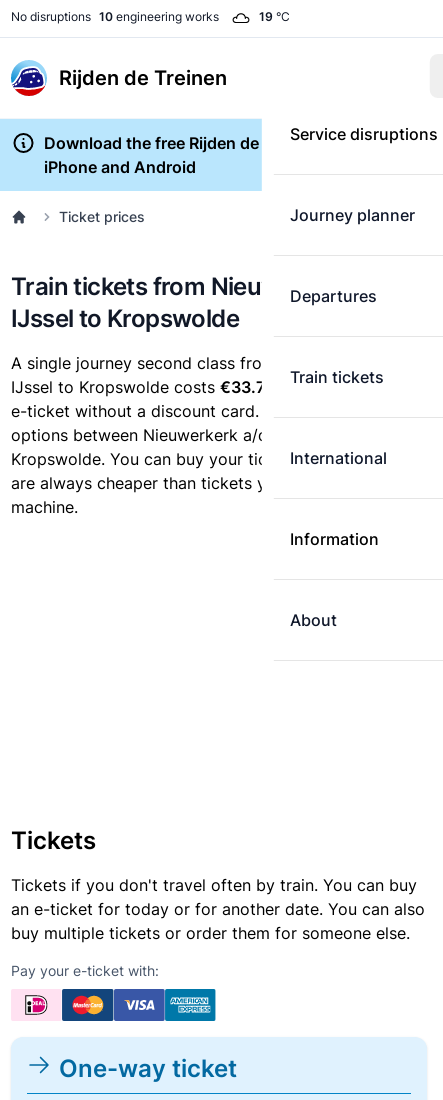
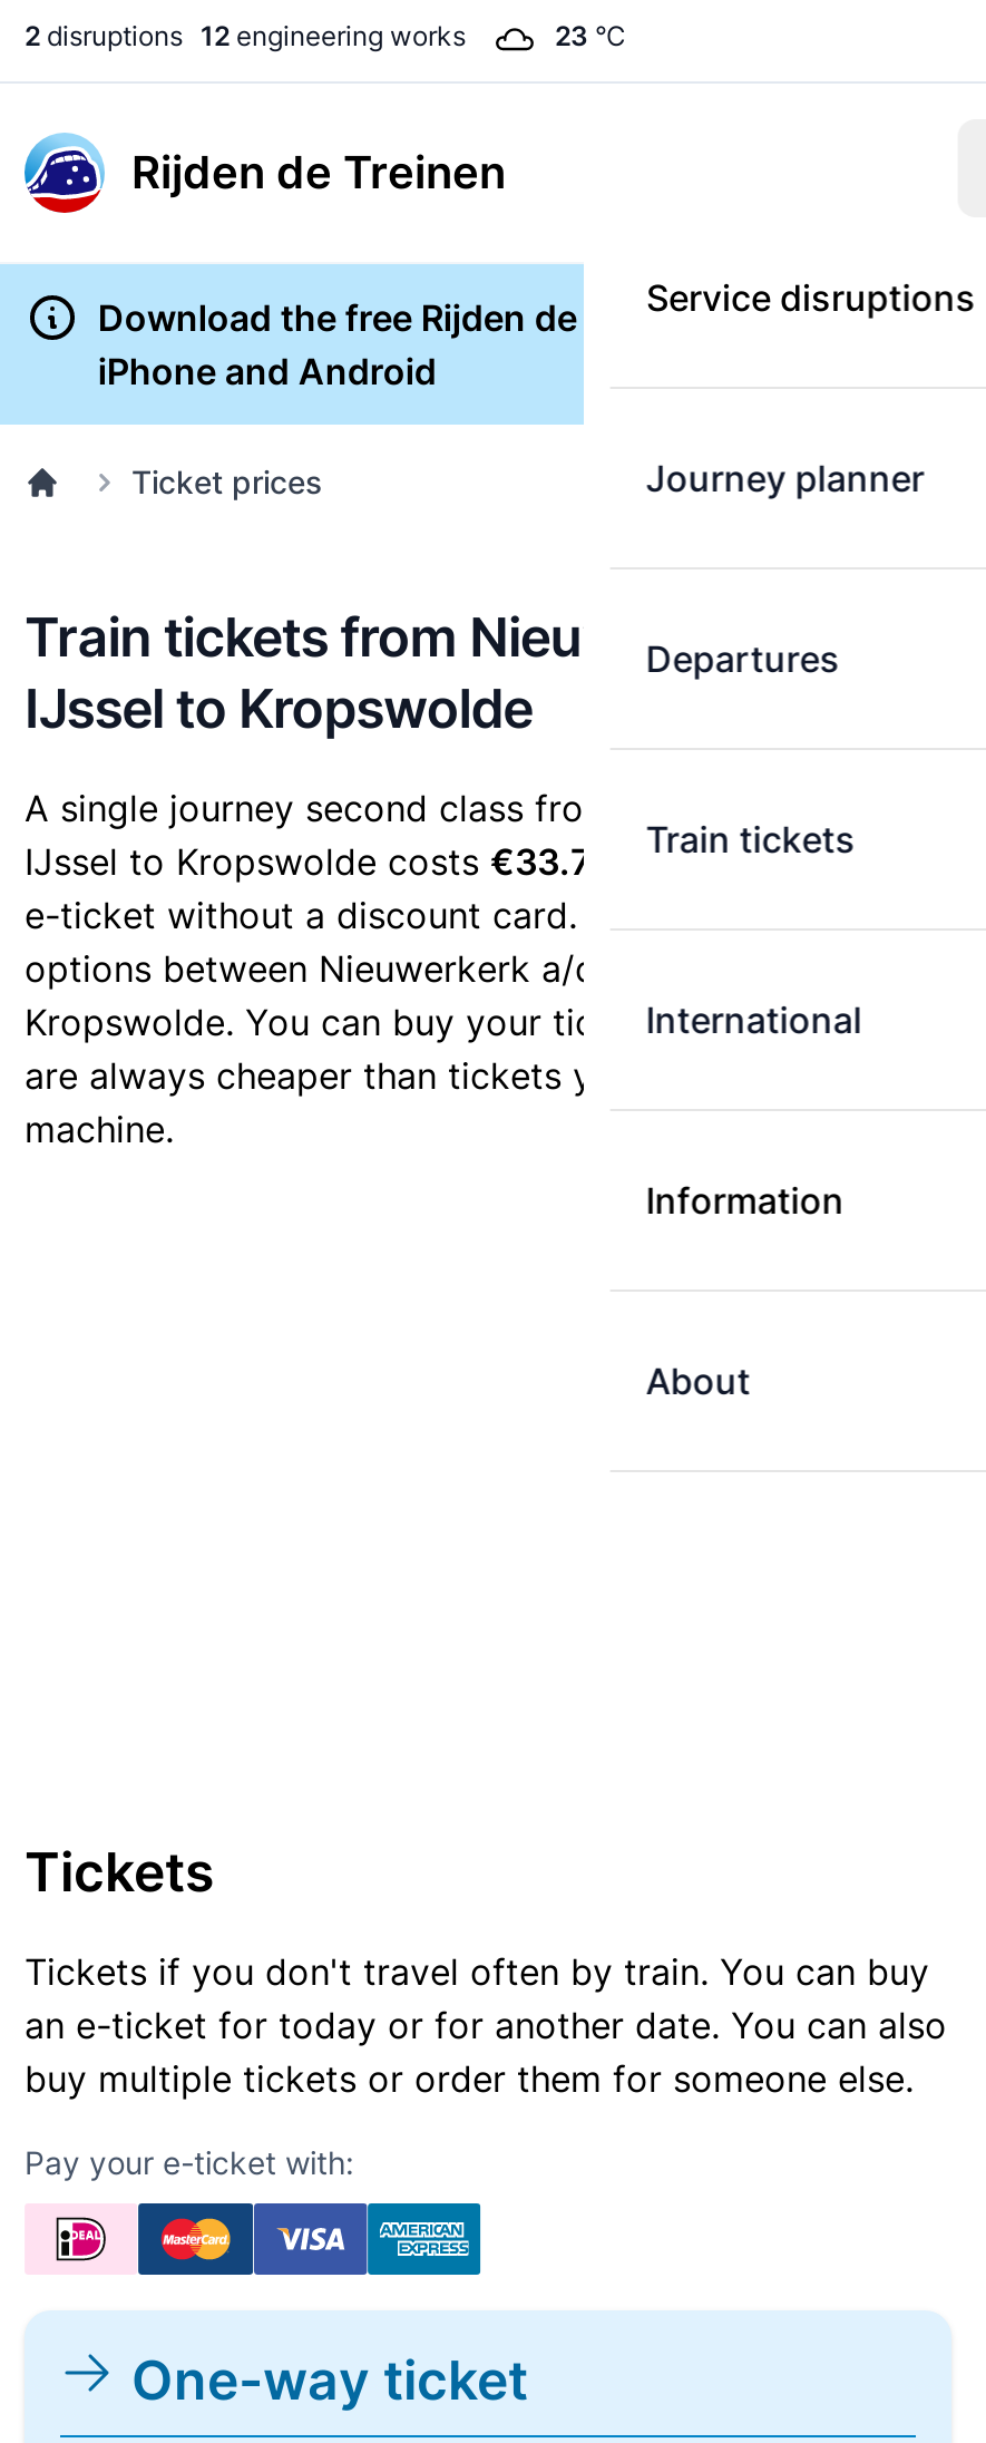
[11,9,219,24] No disruptions 10 engineering works -> [25,19,466,52] 2 disruptions 12 engineering works
[259,9,290,24] 19 °C -> [555,19,626,52] 23 °C

